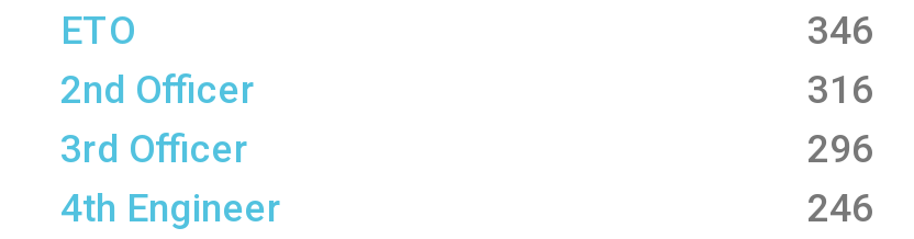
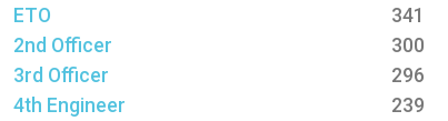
[807,9,873,53] 346 -> [391,4,425,27] 341
[807,68,873,112] 316 -> [391,34,425,57] 300
[807,186,873,230] 246 -> [391,94,425,117] 239

